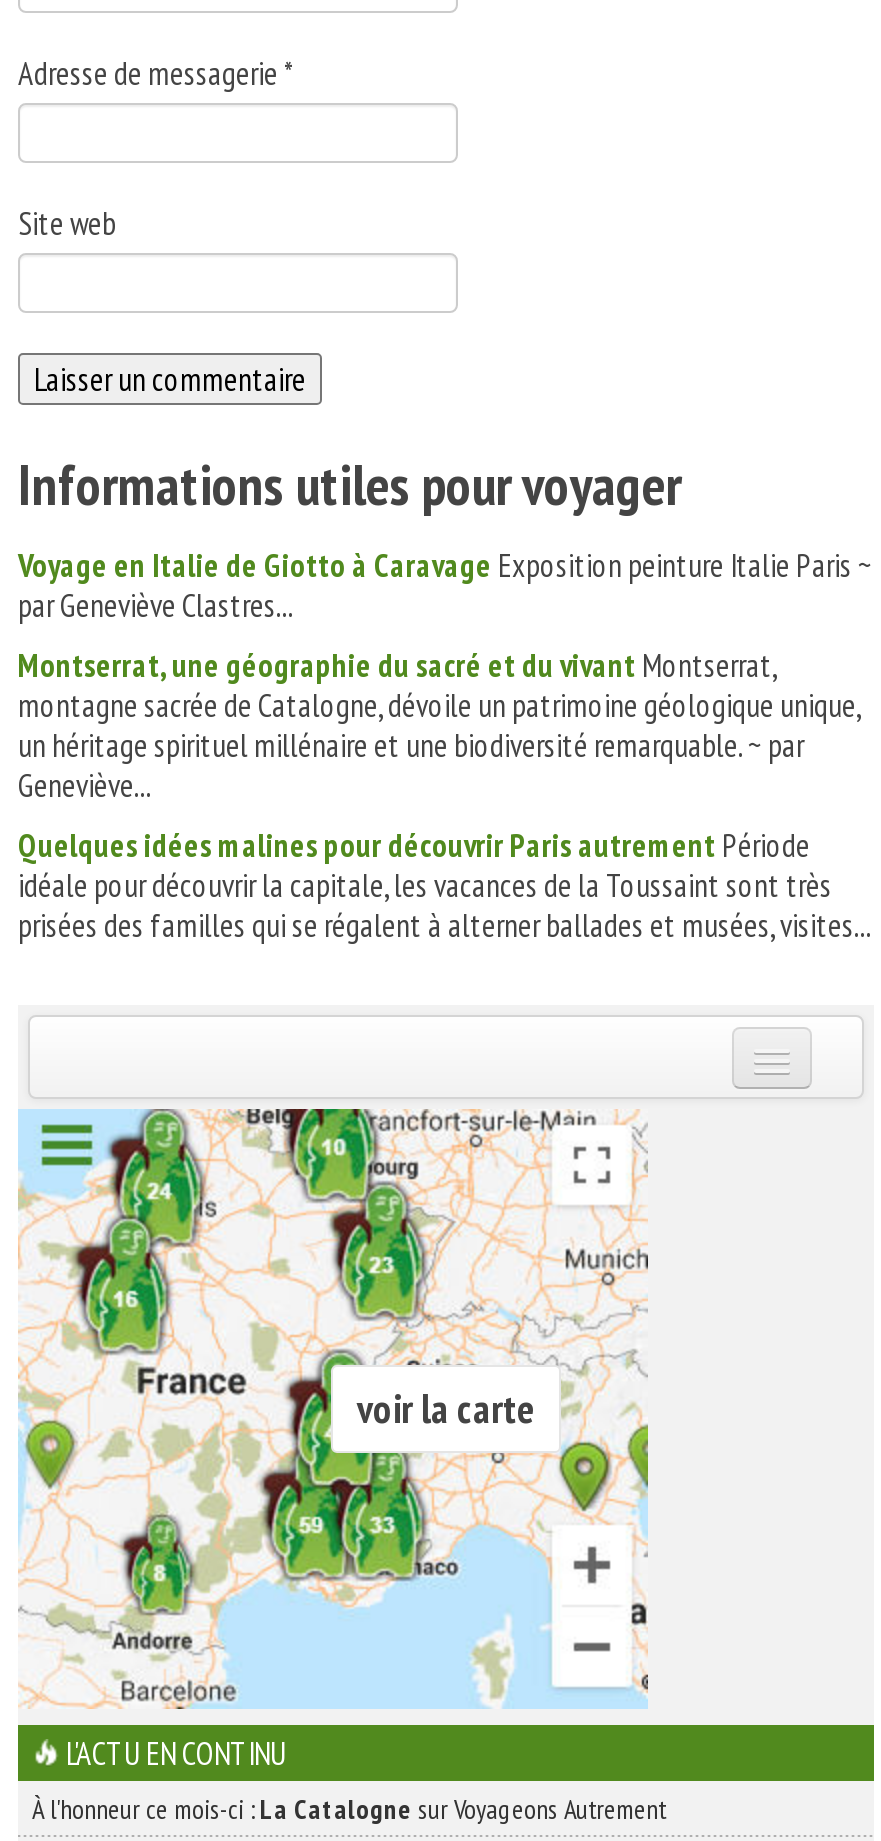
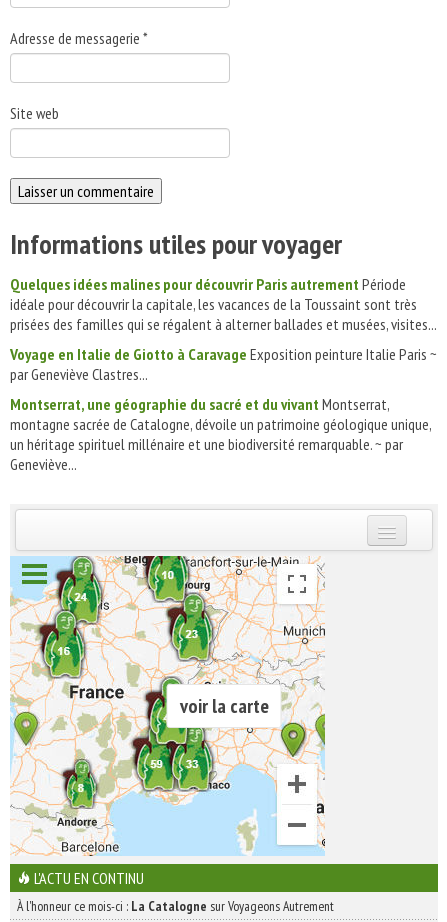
moved [18,545,872,805] -> [10,344,437,474]: Voyage en Italie de Giotto à Caravage Exposition peinture Italie Paris ~ | par Geneviève Clastres... | Montserrat, une géographie du sacré et du vivant Montserrat, | montagne sacrée de Catalogne, dévoile un patrimoine géologique unique, | un héritage spirituel millénaire et une biodiversité remarquable. ~ par | Geneviève...
moved [18,825,872,945] -> [10,274,437,334]: Quelques idées malines pour découvrir Paris autrement Période | idéale pour découvrir la capitale, les vacances de la Toussaint sont très | prisées des familles qui se régalent à alterner ballades et musées, visites...

